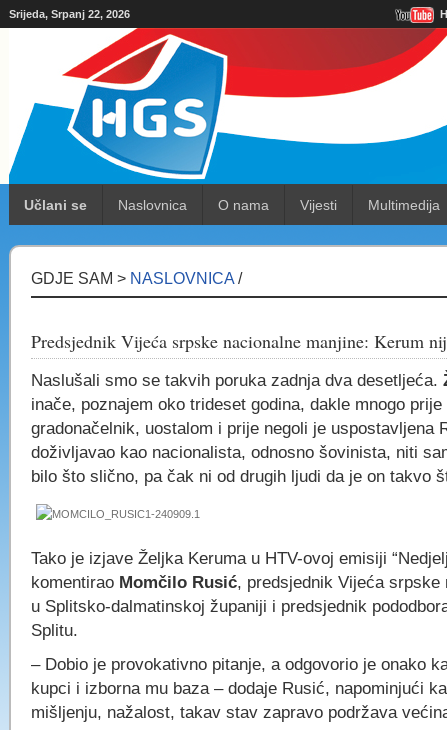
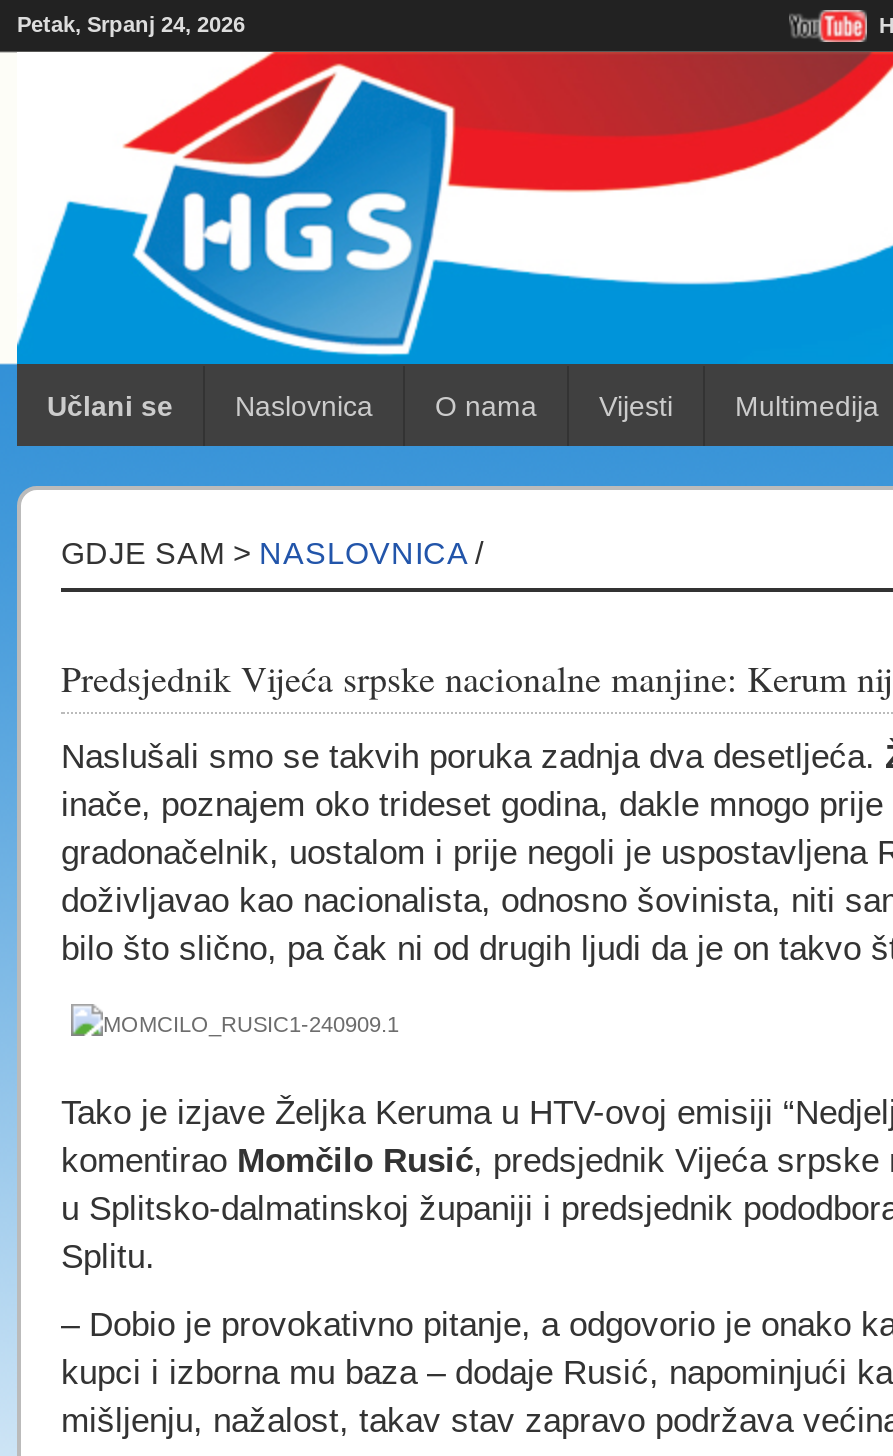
[9,8,130,20] Srijeda, Srpanj 22, 2026 -> [17,12,245,36] Petak, Srpanj 24, 2026

